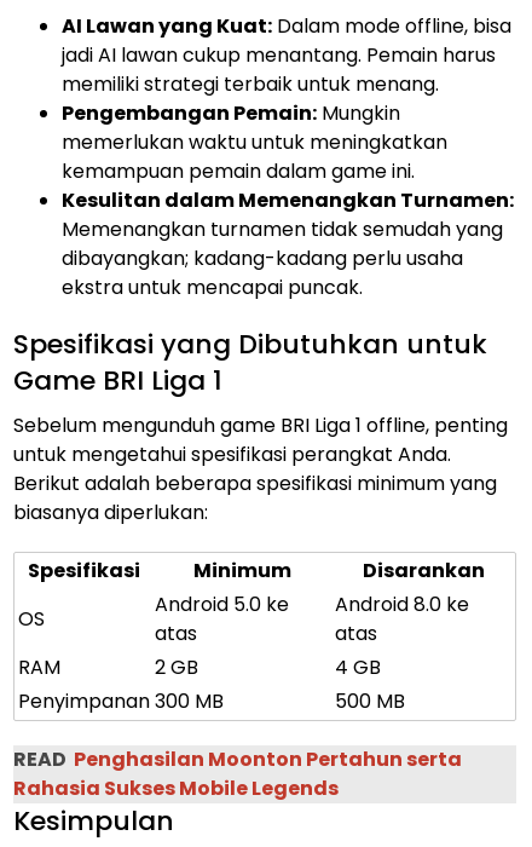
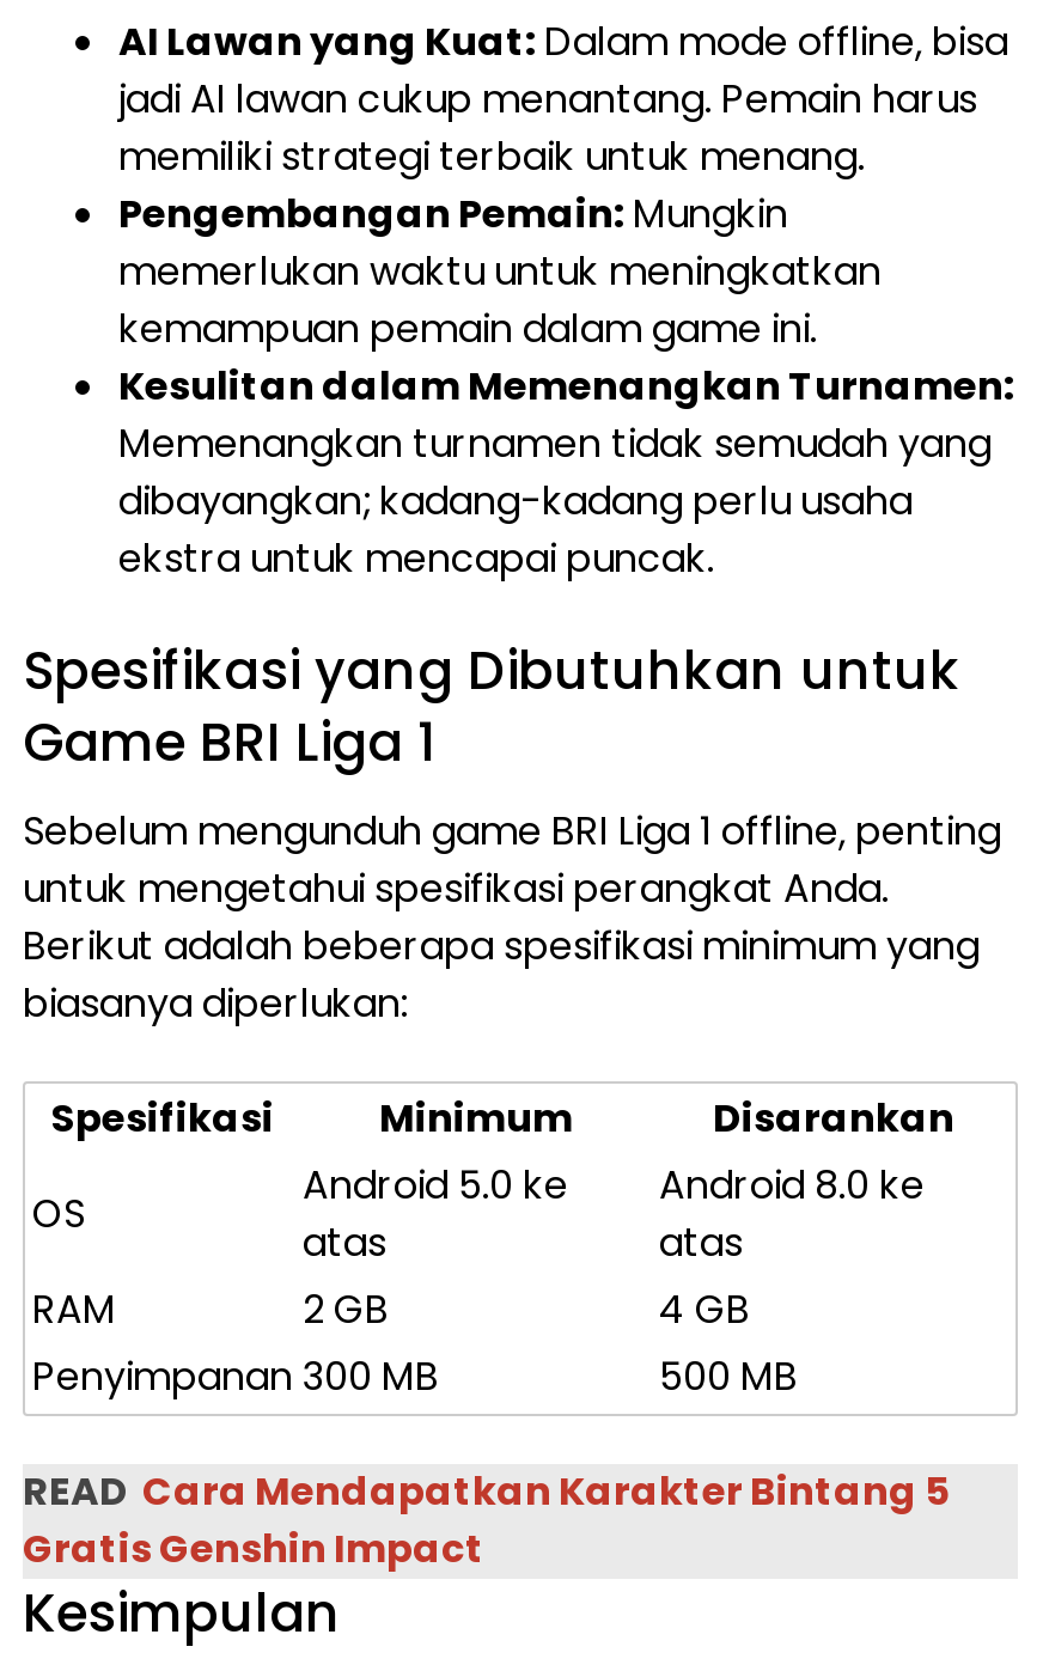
[13,745,462,802] READ Penghasilan Moonton Pertahun serta | Rahasia Sukses Mobile Legends -> [23,1463,949,1576] READ Cara Mendapatkan Karakter Bintang 5 | Gratis Genshin Impact

